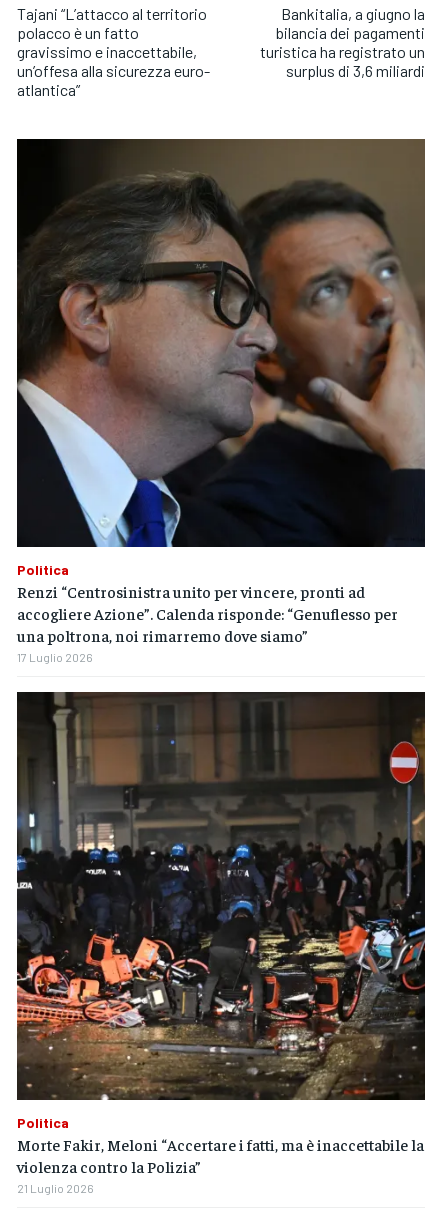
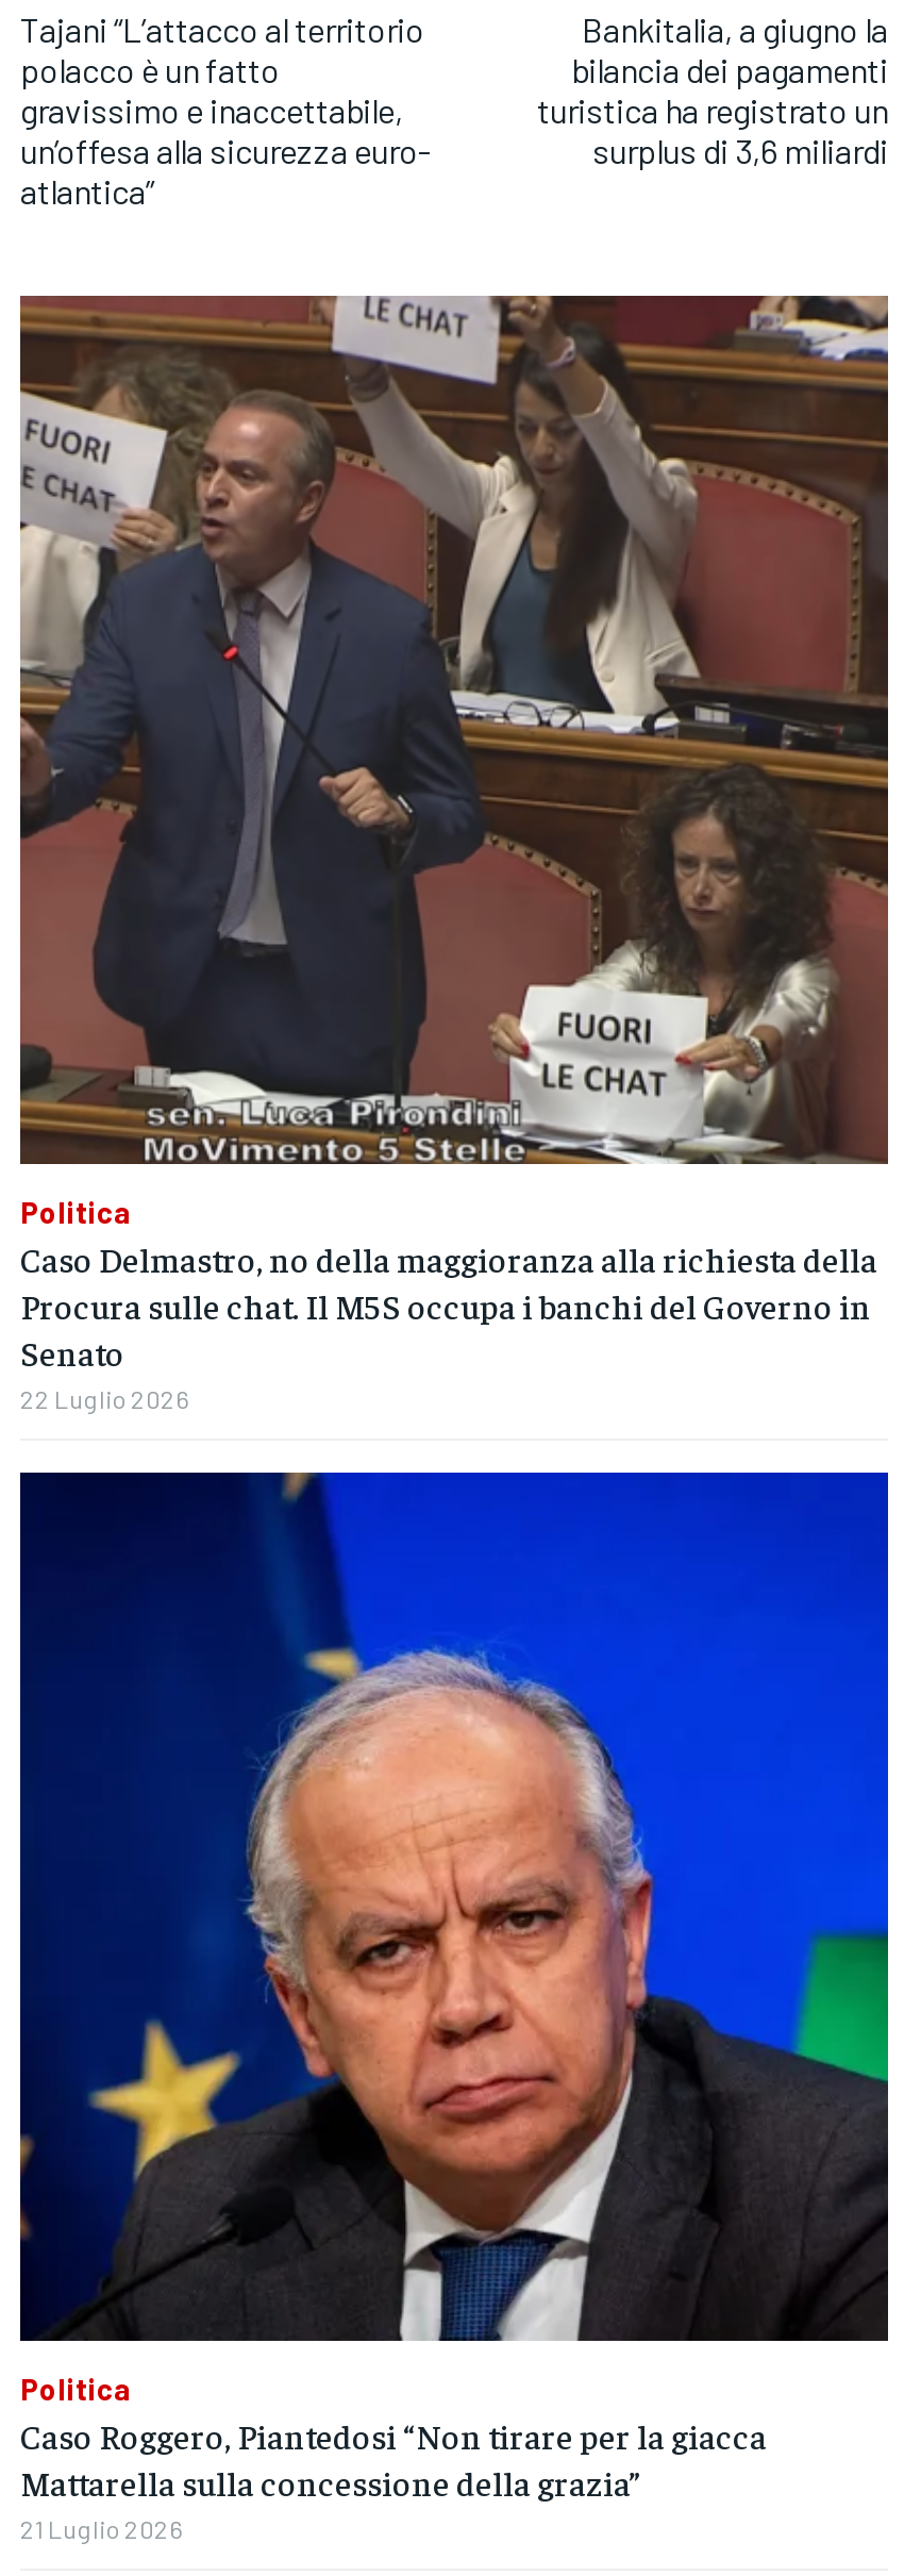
[16,138,425,664] [image] | Renzi “Centrosinistra unito per vincere, pronti ad | accogliere Azione”. Calenda risponde: “Genuflesso per | una poltrona, noi rimarremo dove siamo” | 17 Luglio 2026 -> [18,294,888,1413] [image] | Caso Delmastro, no della maggioranza alla richiesta della | Procura sulle chat. Il M5S occupa i banchi del Governo in | Senato | 22 Luglio 2026
[16,691,426,1176] [image] | Morte Fakir, Meloni “Accertare i fatti, ma è inaccettabile la | violenza contro la Polizia” -> [18,1470,890,2503] [image] | Caso Roggero, Piantedosi “Non tirare per la giacca | Mattarella sulla concessione della grazia”

